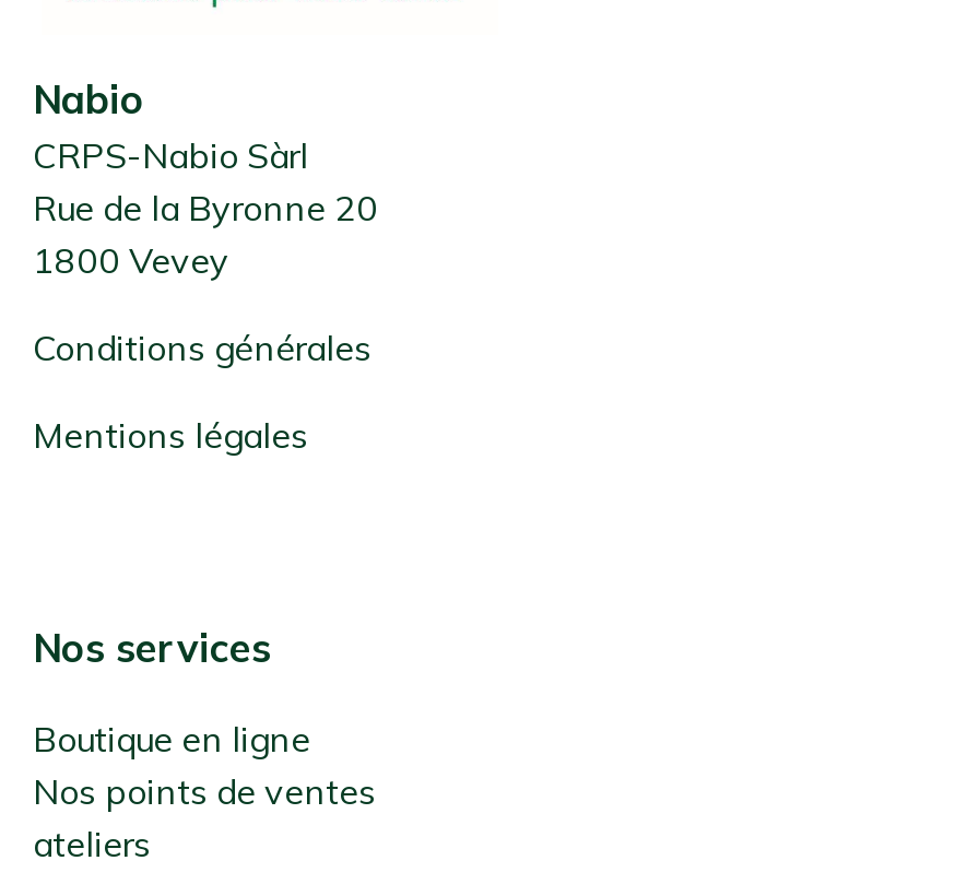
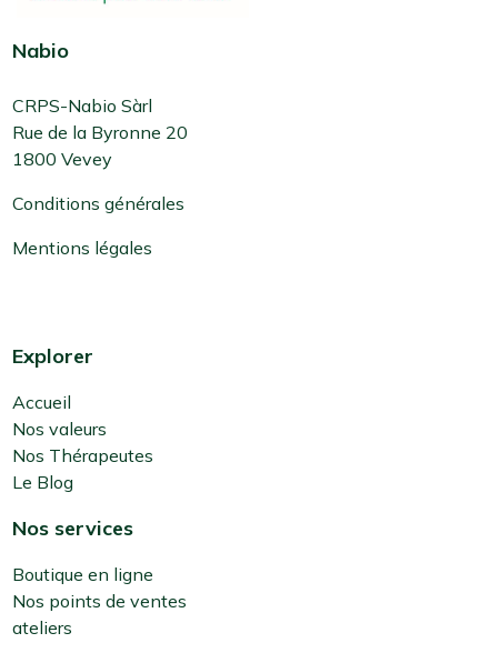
none -> [12,343,153,493] Explorer | Accueil | Nos valeurs | Nos Thérapeutes | Le Blog

